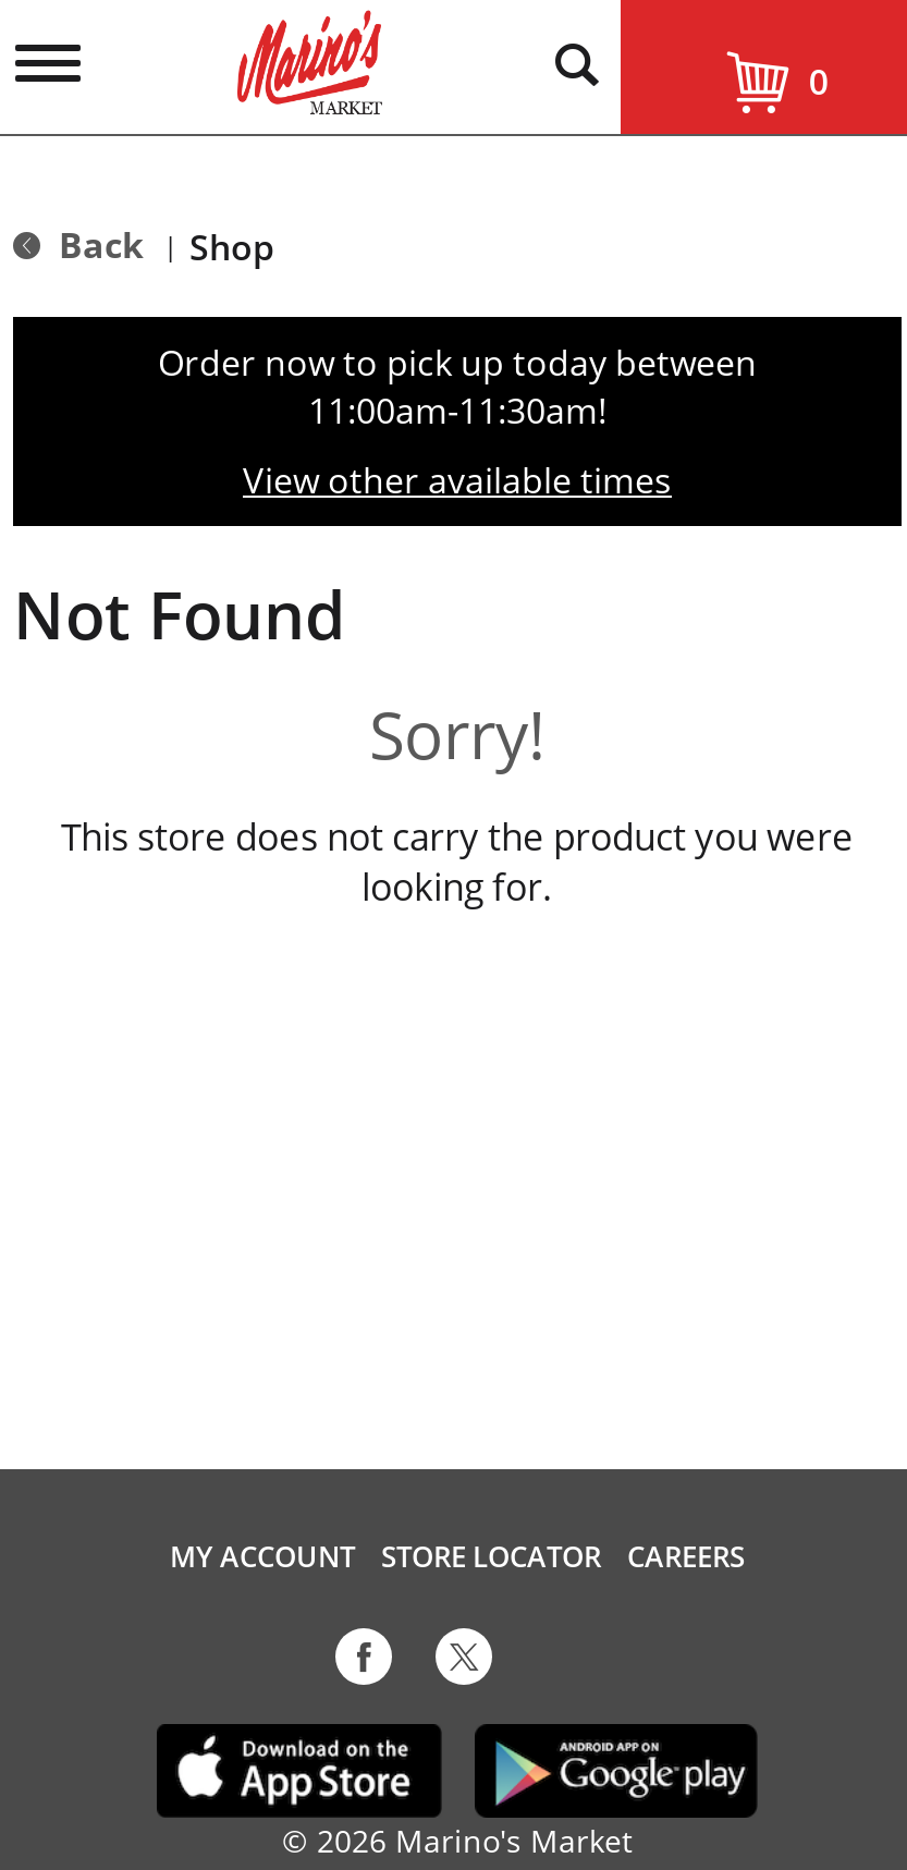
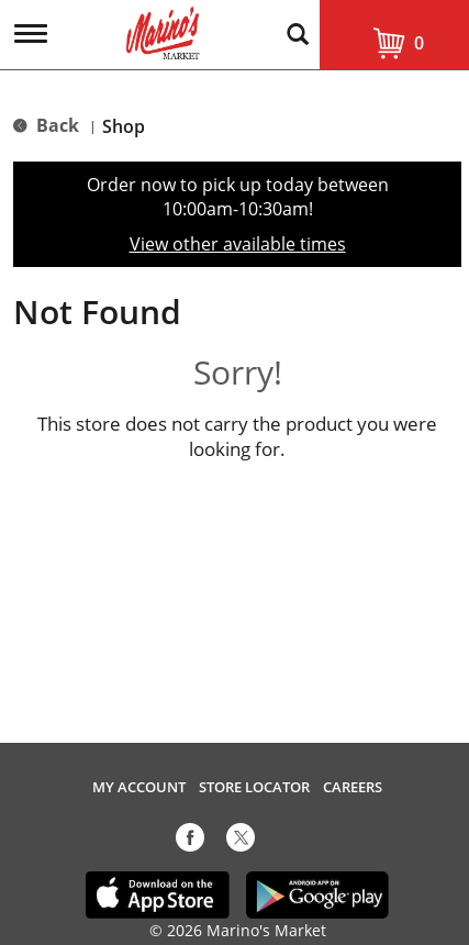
[308,387,606,435] 11:00am-11:30am! -> [162,197,312,221] 10:00am-10:30am!

